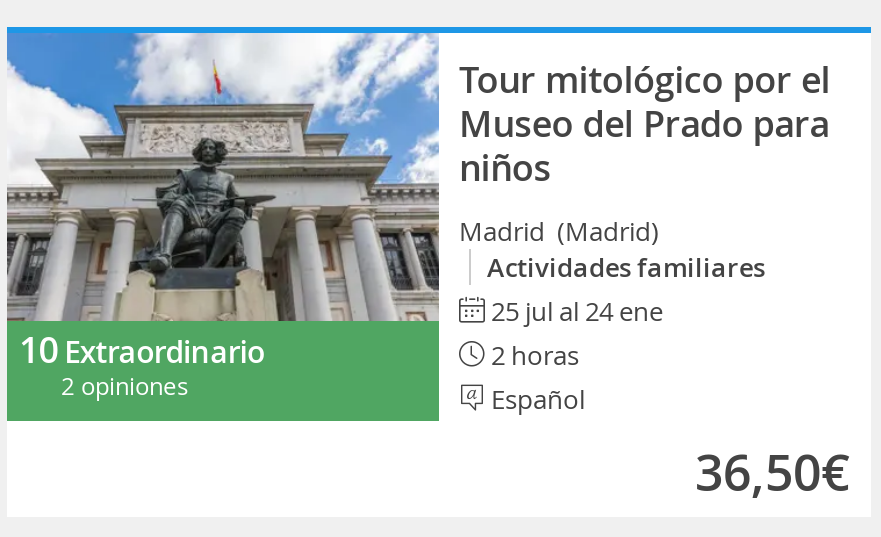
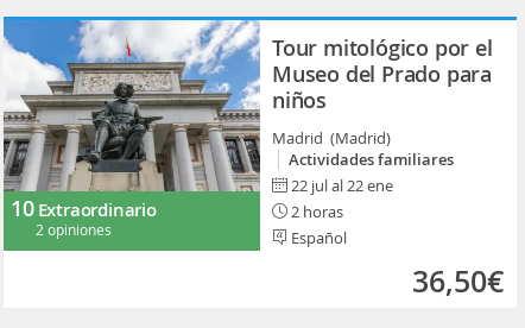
[491,293,663,329] 25 jul al 24 ene -> [291,175,393,196] 22 jul al 22 ene

